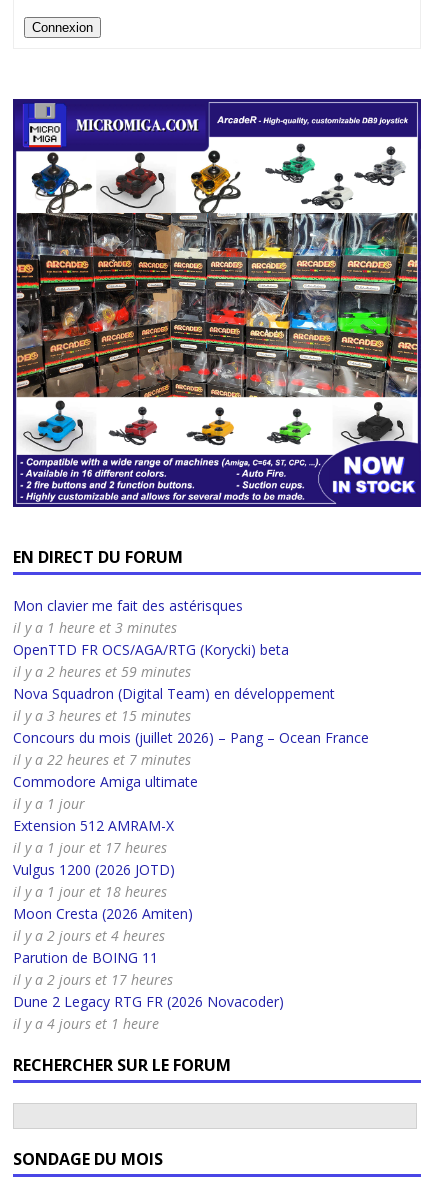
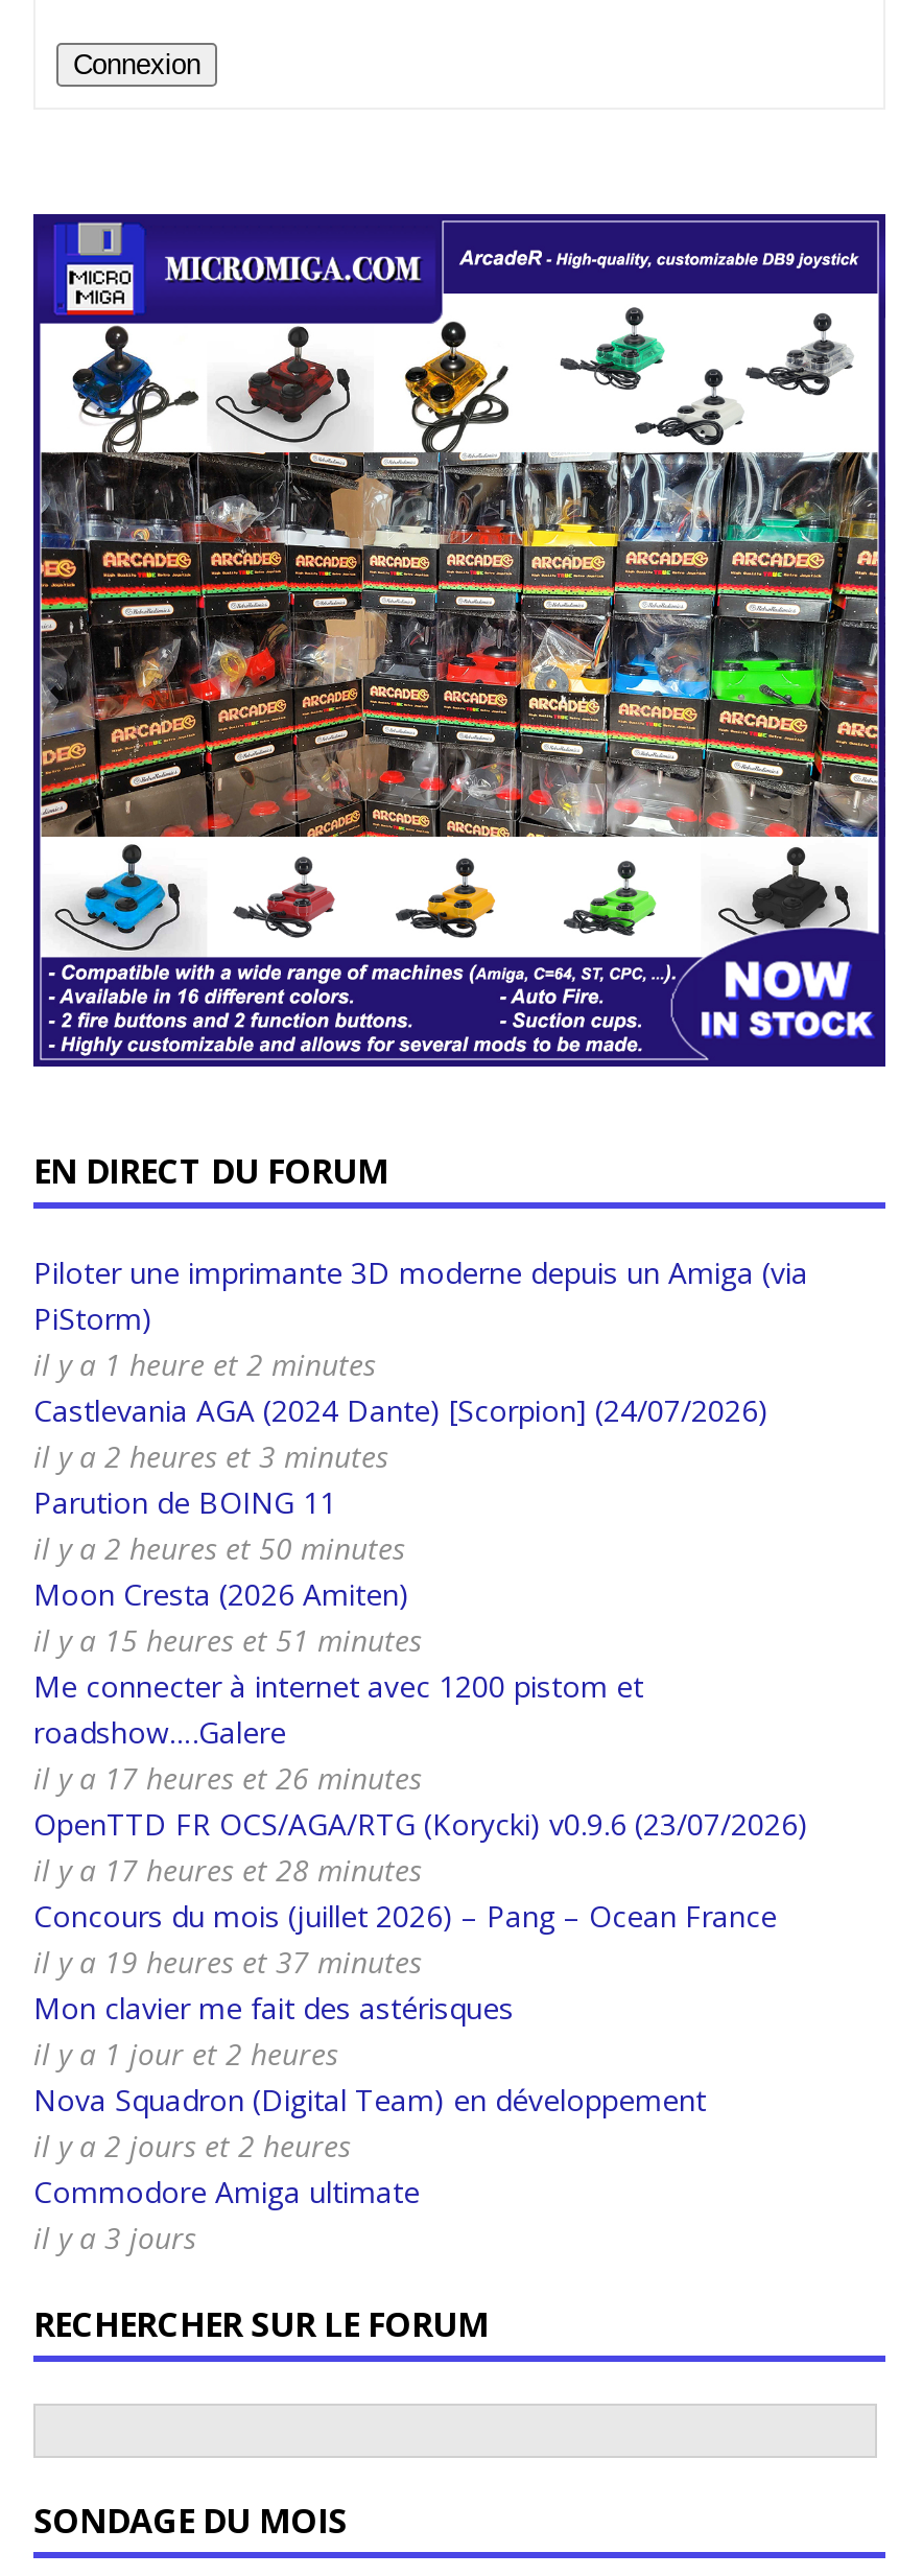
none -> [33,1252,808,1981] Piloter une imprimante 3D moderne depuis un Amiga (via | PiStorm) | il y a 1 heure et 2 minutes | Castlevania AGA (2024 Dante) [Scorpion] (24/07/2026) | il y a 2 heures et 3 minutes | il y a 2 heures et 50 minutes | il y a 15 heures et 51 minutes | Me connecter à internet avec 1200 pistom et | roadshow….Galere | il y a 17 heures et 26 minutes | OpenTTD FR OCS/AGA/RTG (Korycki) v0.9.6 (23/07/2026) | il y a 17 heures et 28 minutes | il y a 19 heures et 37 minutes
moved [13,596,243,615] -> [33,1988,514,2027]: Mon clavier me fait des astérisques
[13,618,289,681] il y a 1 heure et 3 minutes | OpenTTD FR OCS/AGA/RTG (Korycki) beta | il y a 2 heures et 59 minutes -> [33,2034,338,2073] il y a 1 jour et 2 heures
moved [13,684,335,703] -> [33,2080,706,2119]: Nova Squadron (Digital Team) en développement
[13,706,191,769] il y a 3 heures et 15 minutes | il y a 22 heures et 7 minutes -> [33,2126,351,2165] il y a 2 jours et 2 heures
moved [13,728,369,747] -> [33,1896,777,1935]: Concours du mois (juillet 2026) – Pang – Ocean France
moved [13,772,198,791] -> [33,2172,420,2211]: Commodore Amiga ultimate
[13,794,284,1033] il y a 1 jour | Extension 512 AMRAM-X | il y a 1 jour et 17 heures | Vulgus 1200 (2026 JOTD) | il y a 1 jour et 18 heures | il y a 2 jours et 4 heures | il y a 2 jours et 17 heures | Dune 2 Legacy RTG FR (2026 Novacoder) | il y a 4 jours et 1 heure -> [33,2217,196,2257] il y a 3 jours
moved [13,904,193,923] -> [33,1574,409,1614]: Moon Cresta (2026 Amiten)
moved [13,948,158,967] -> [33,1482,336,1522]: Parution de BOING 11

